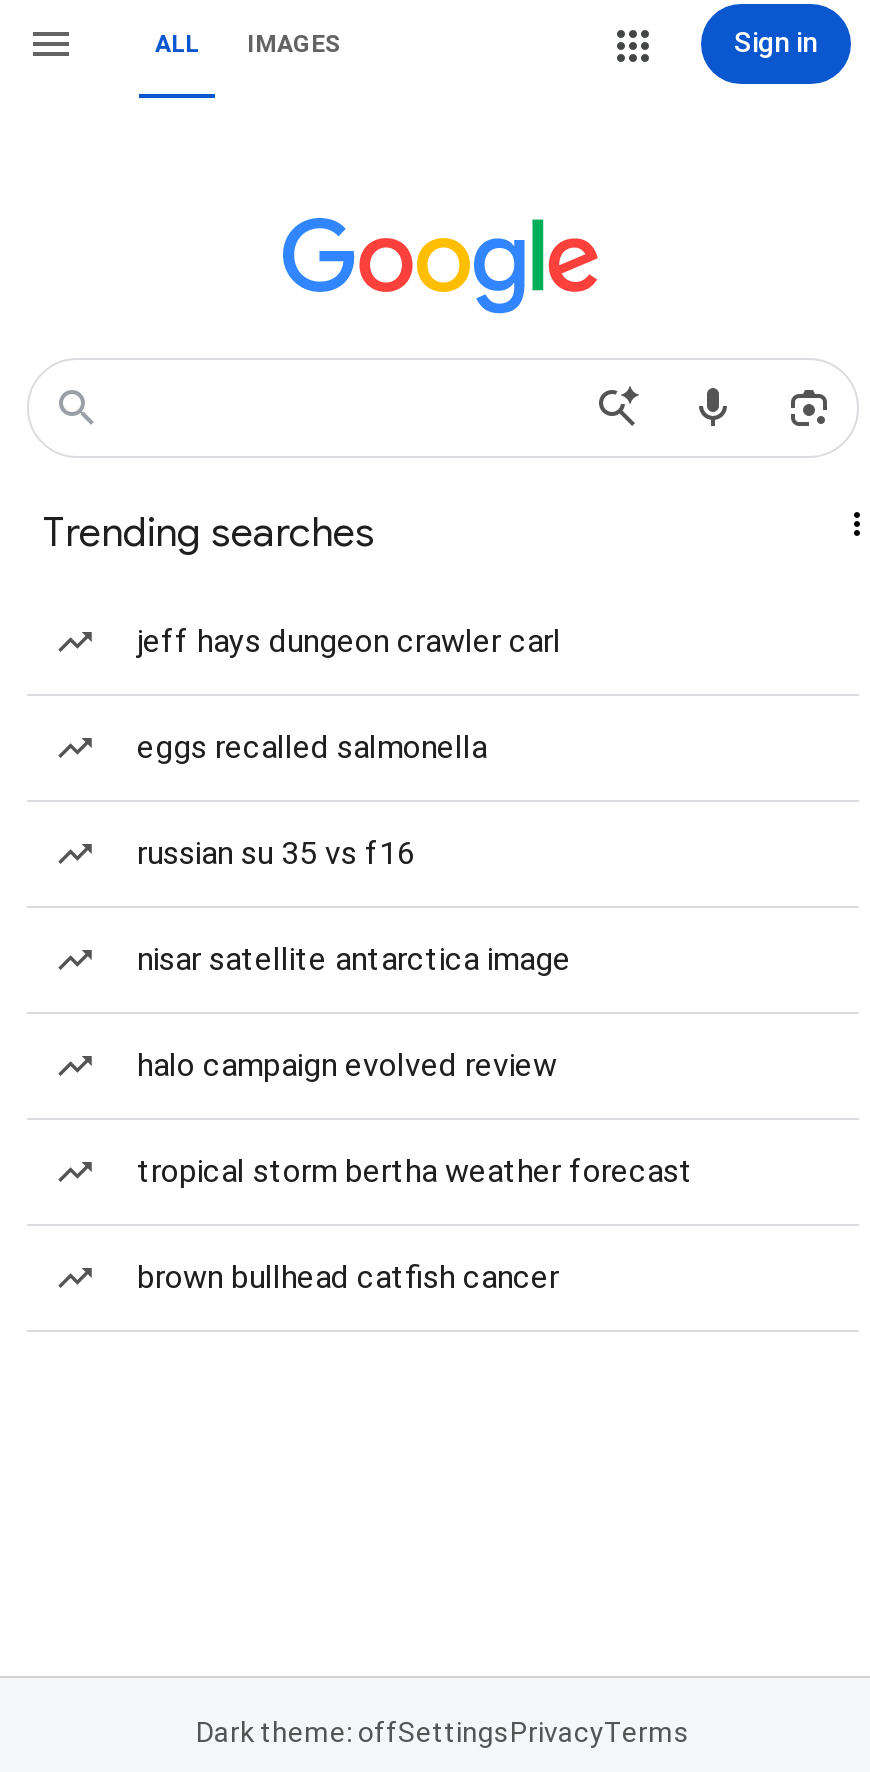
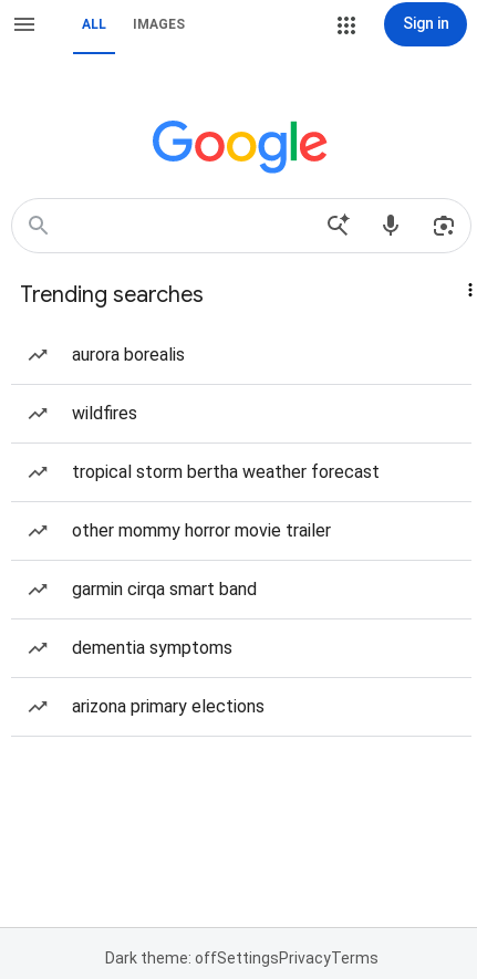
[137,622,571,1084] jeff hays dungeon crawler carl | eggs recalled salmonella | russian su 35 vs f16 | nisar satellite antarctica image | halo campaign evolved review -> [72,344,185,424] aurora borealis | wildfires
moved [137,1152,693,1190] -> [72,461,380,482]: tropical storm bertha weather forecast
[137,1258,559,1296] brown bullhead catfish cancer -> [72,520,331,717] other mommy horror movie trailer | garmin cirqa smart band | dementia symptoms | arizona primary elections

